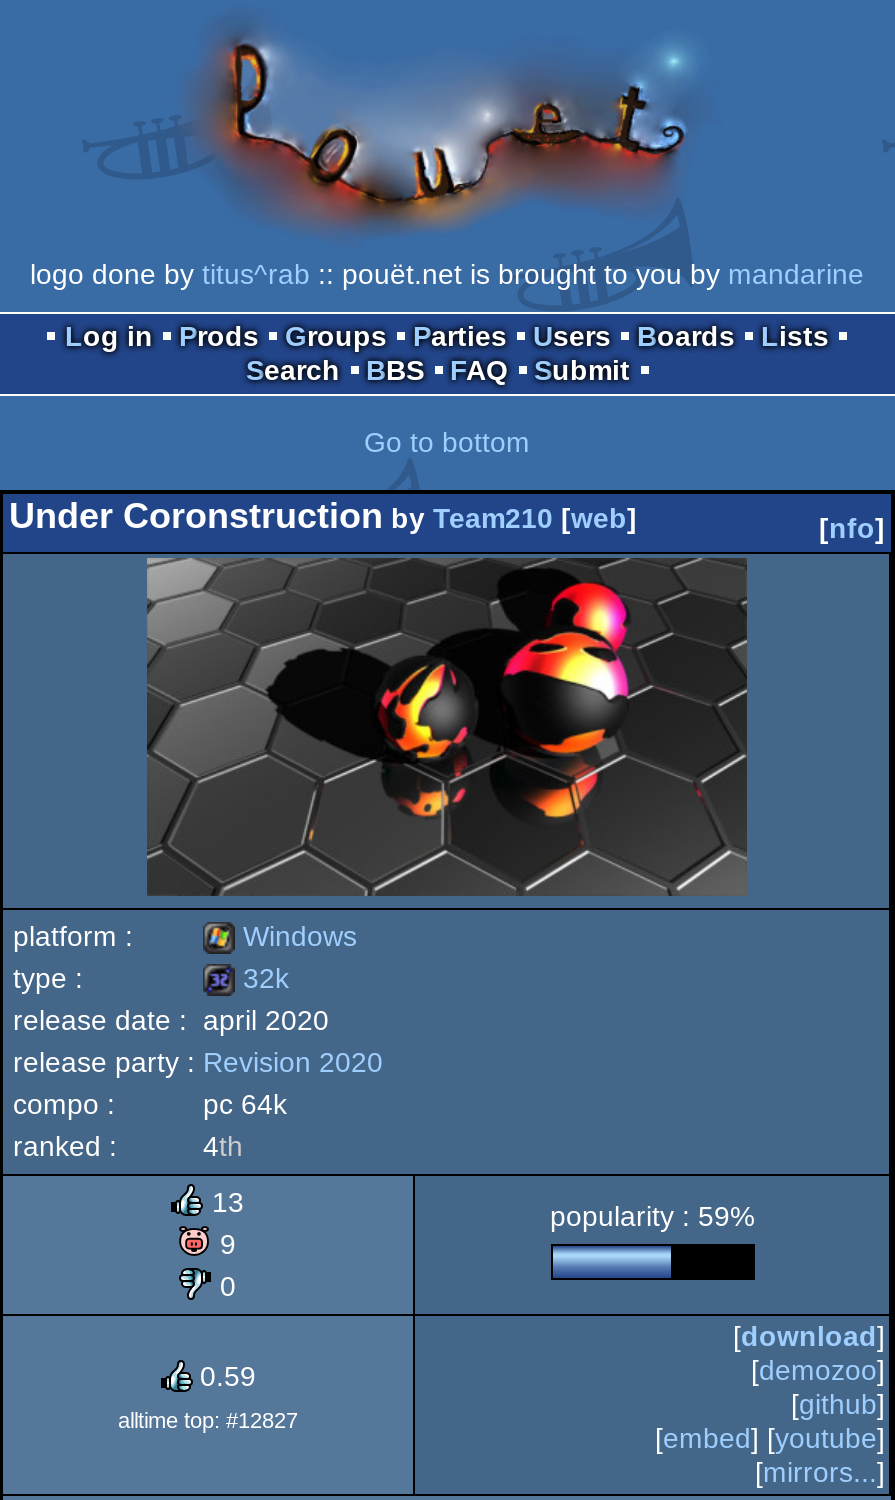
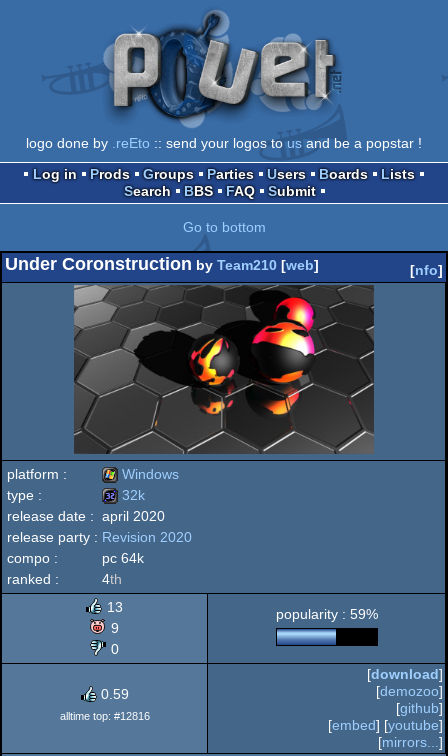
[30,12,864,290] [image] | logo done by titus^rab:: pouët.net is brought to you by mandarine -> [26,10,422,151] [image] | logo done by.reEto:: send your logos to us and be a popstar !
[118,1408,298,1432] alltime top: #12827 -> [59,710,149,722] alltime top: #12816

